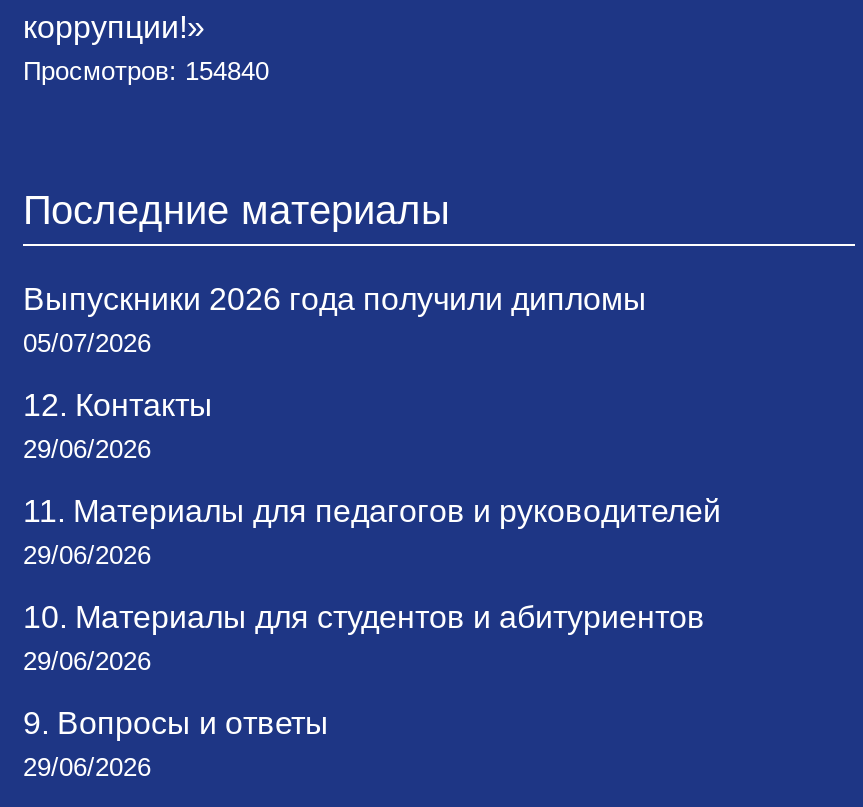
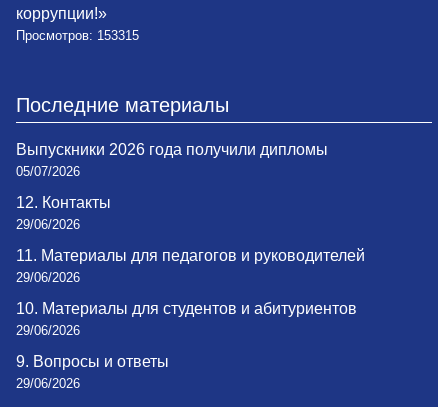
[23,56,269,86] Просмотров: 154840 -> [16,28,139,43] Просмотров: 153315

